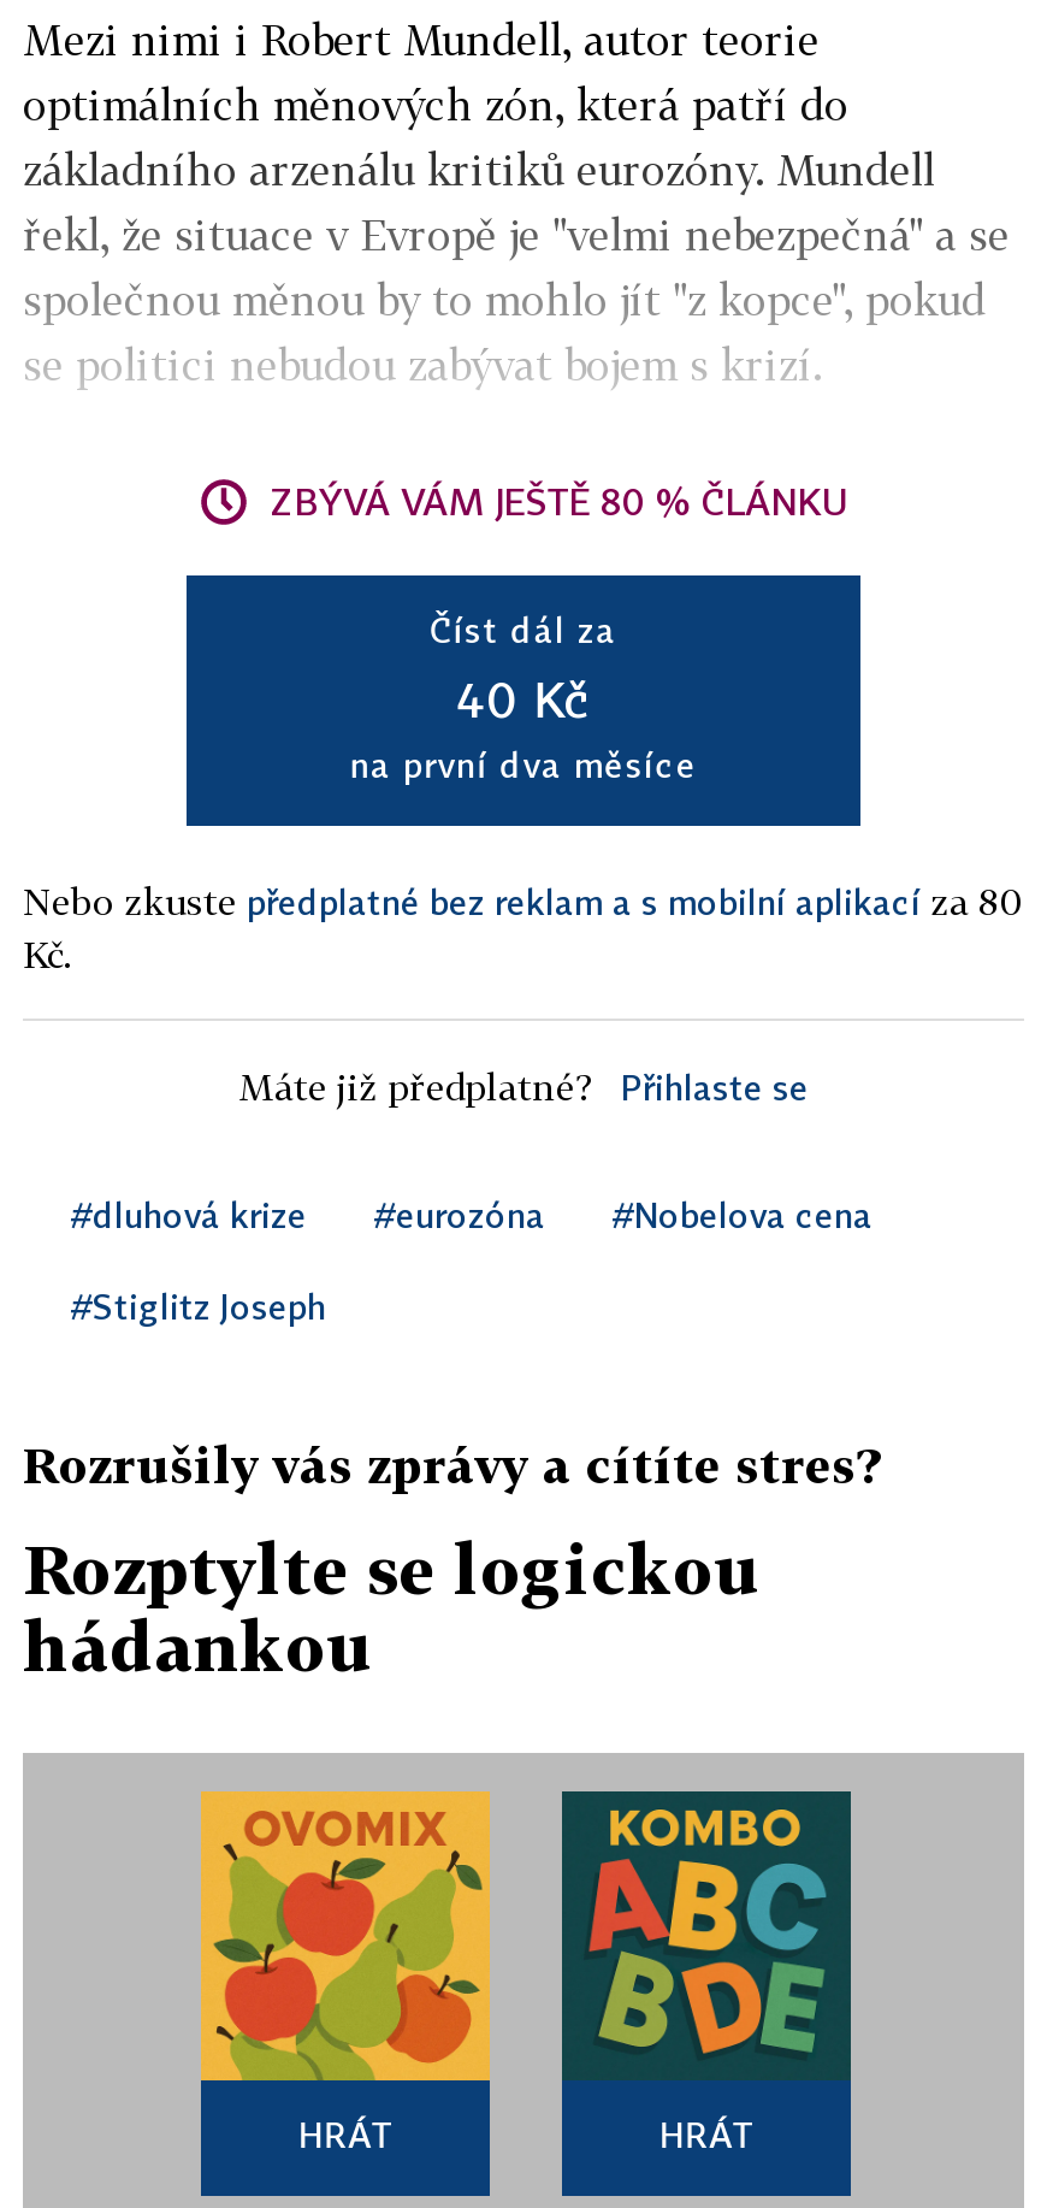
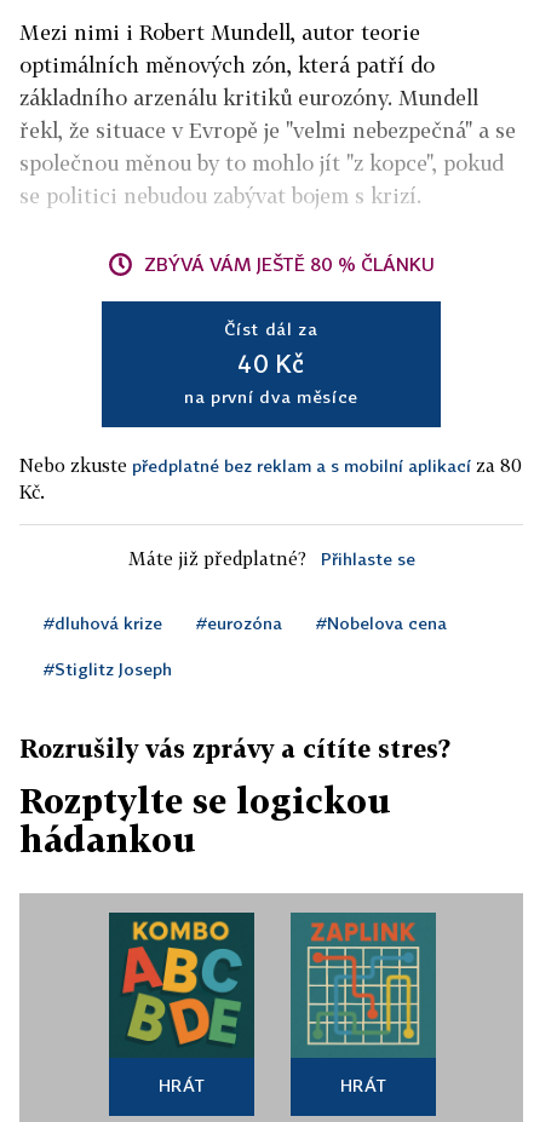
[199,1789,492,2083] [image] -> [108,911,255,1058] [image]
[564,1794,848,2080] [image] -> [291,913,436,1058] [image]

